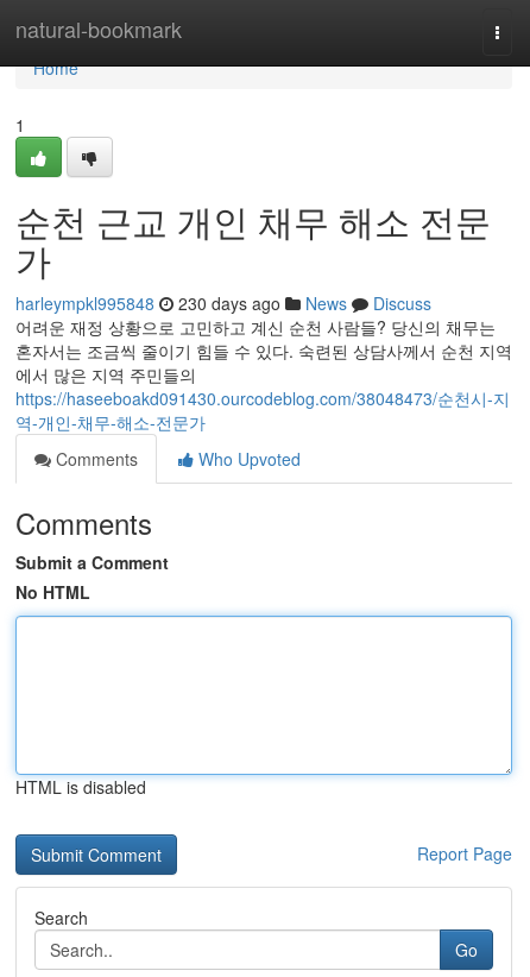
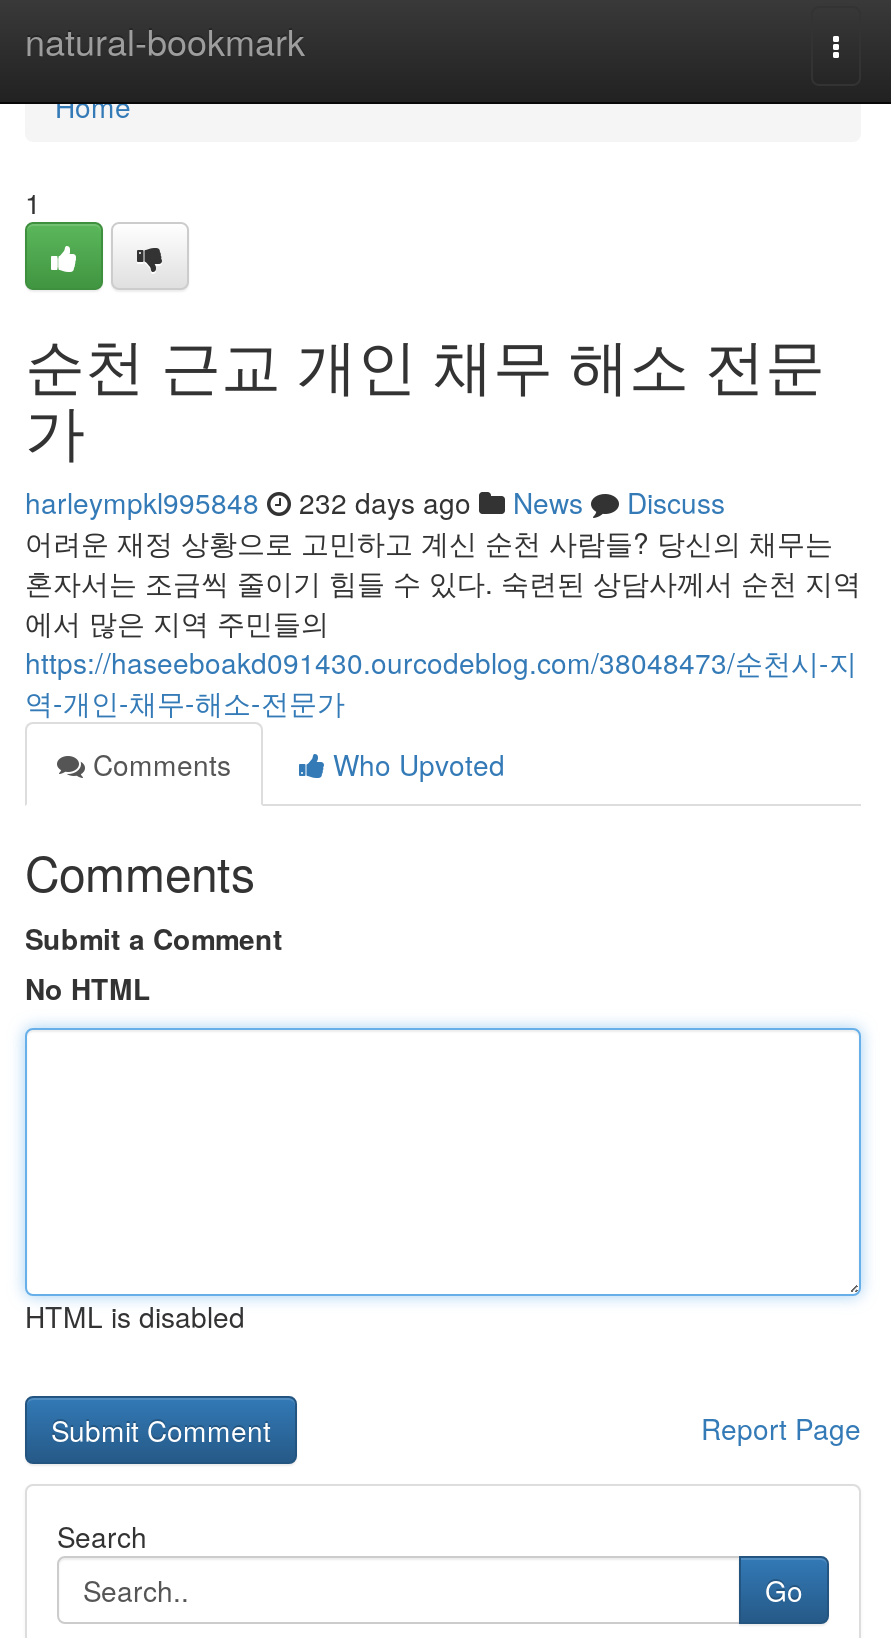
[15,291,431,315] harleympkl995848 230 days ago News Discuss -> [25,482,725,522] harleympkl995848 232 days ago News Discuss

